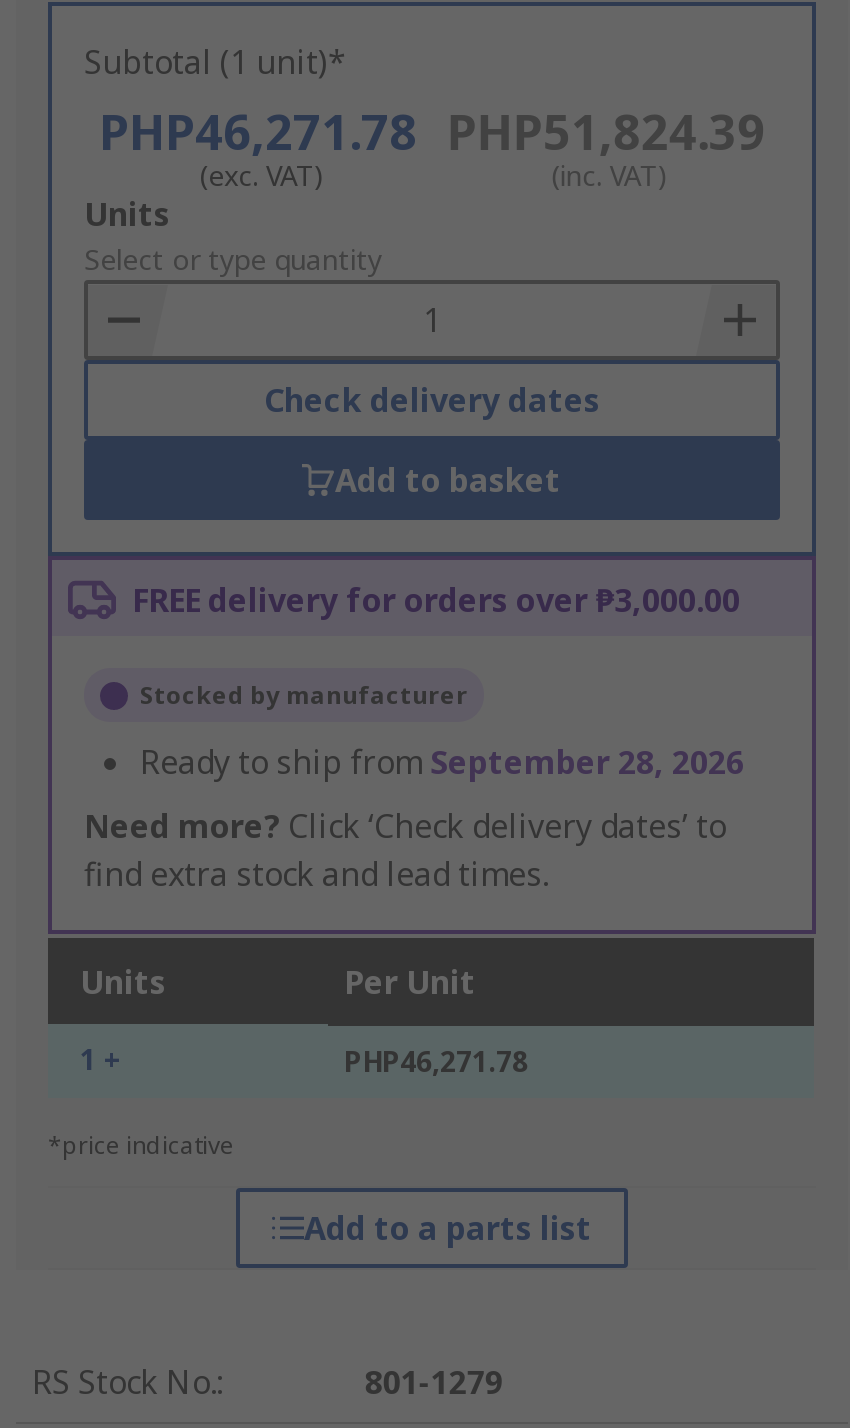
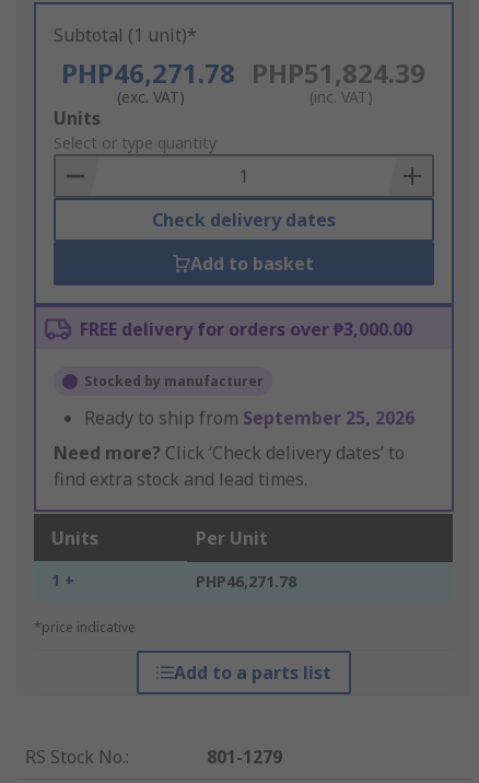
[140,741,744,785] Ready to ship from September 28, 2026 -> [84,406,414,430] Ready to ship from September 25, 2026

